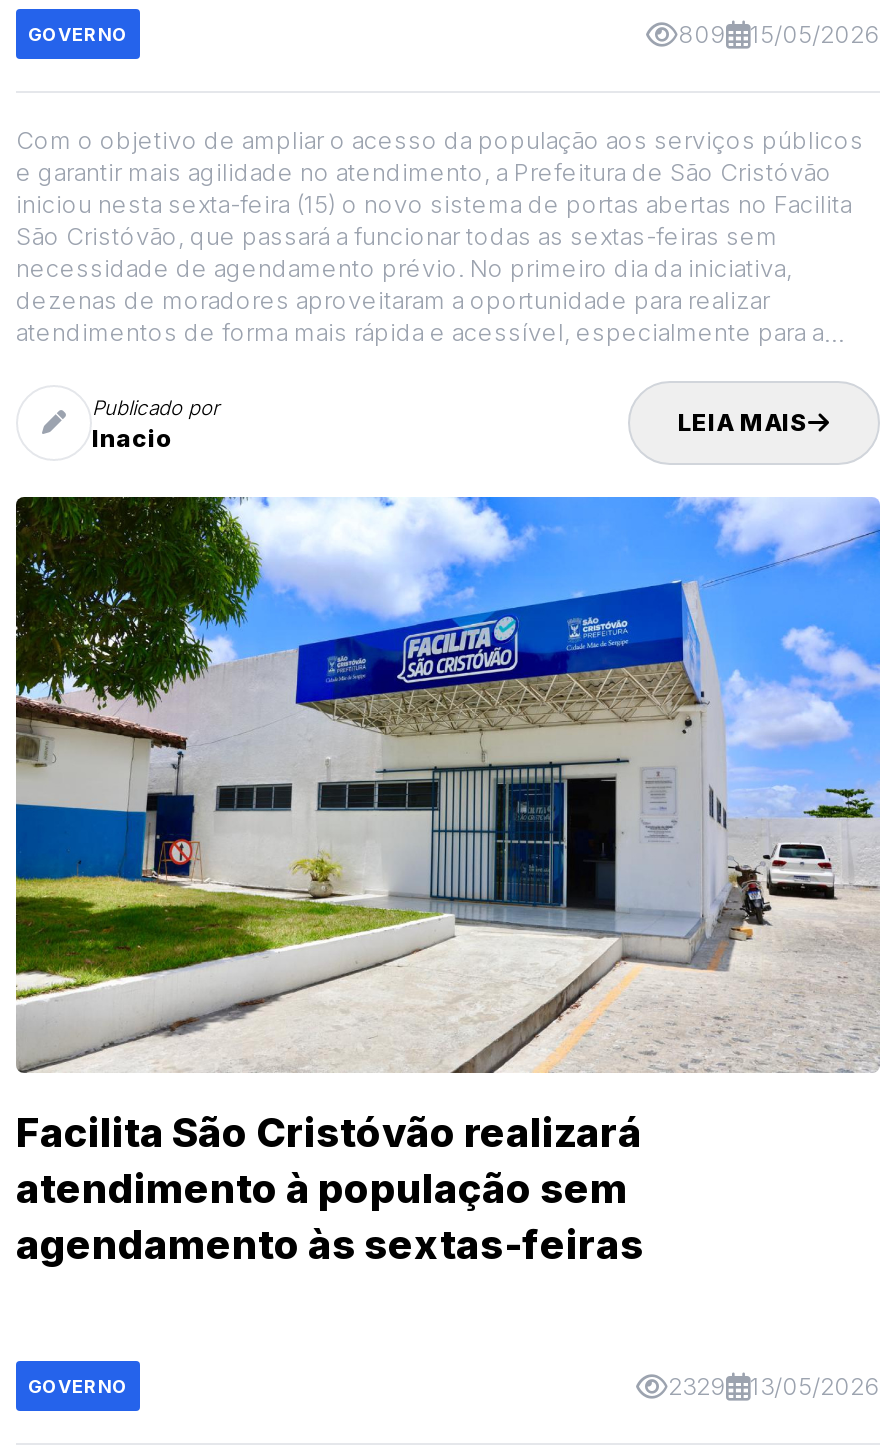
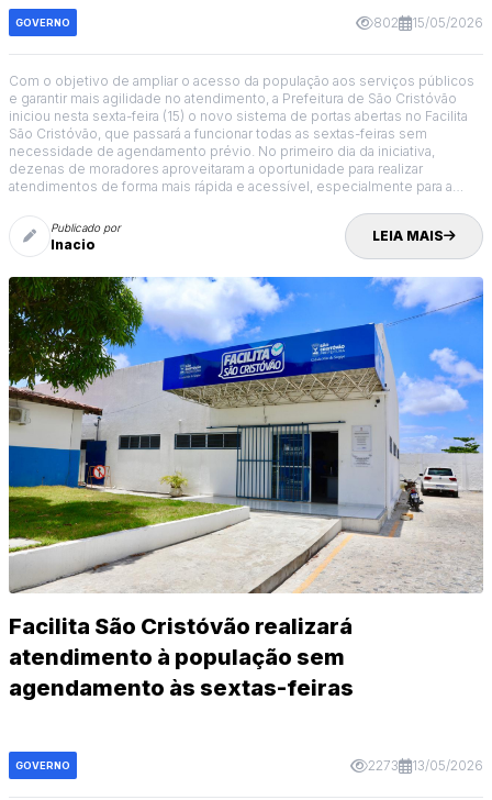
[678,19,880,49] 809 15/05/2026 -> [373,14,483,31] 802 15/05/2026
[668,1370,880,1400] 2329 13/05/2026 -> [368,757,483,773] 2273 13/05/2026

